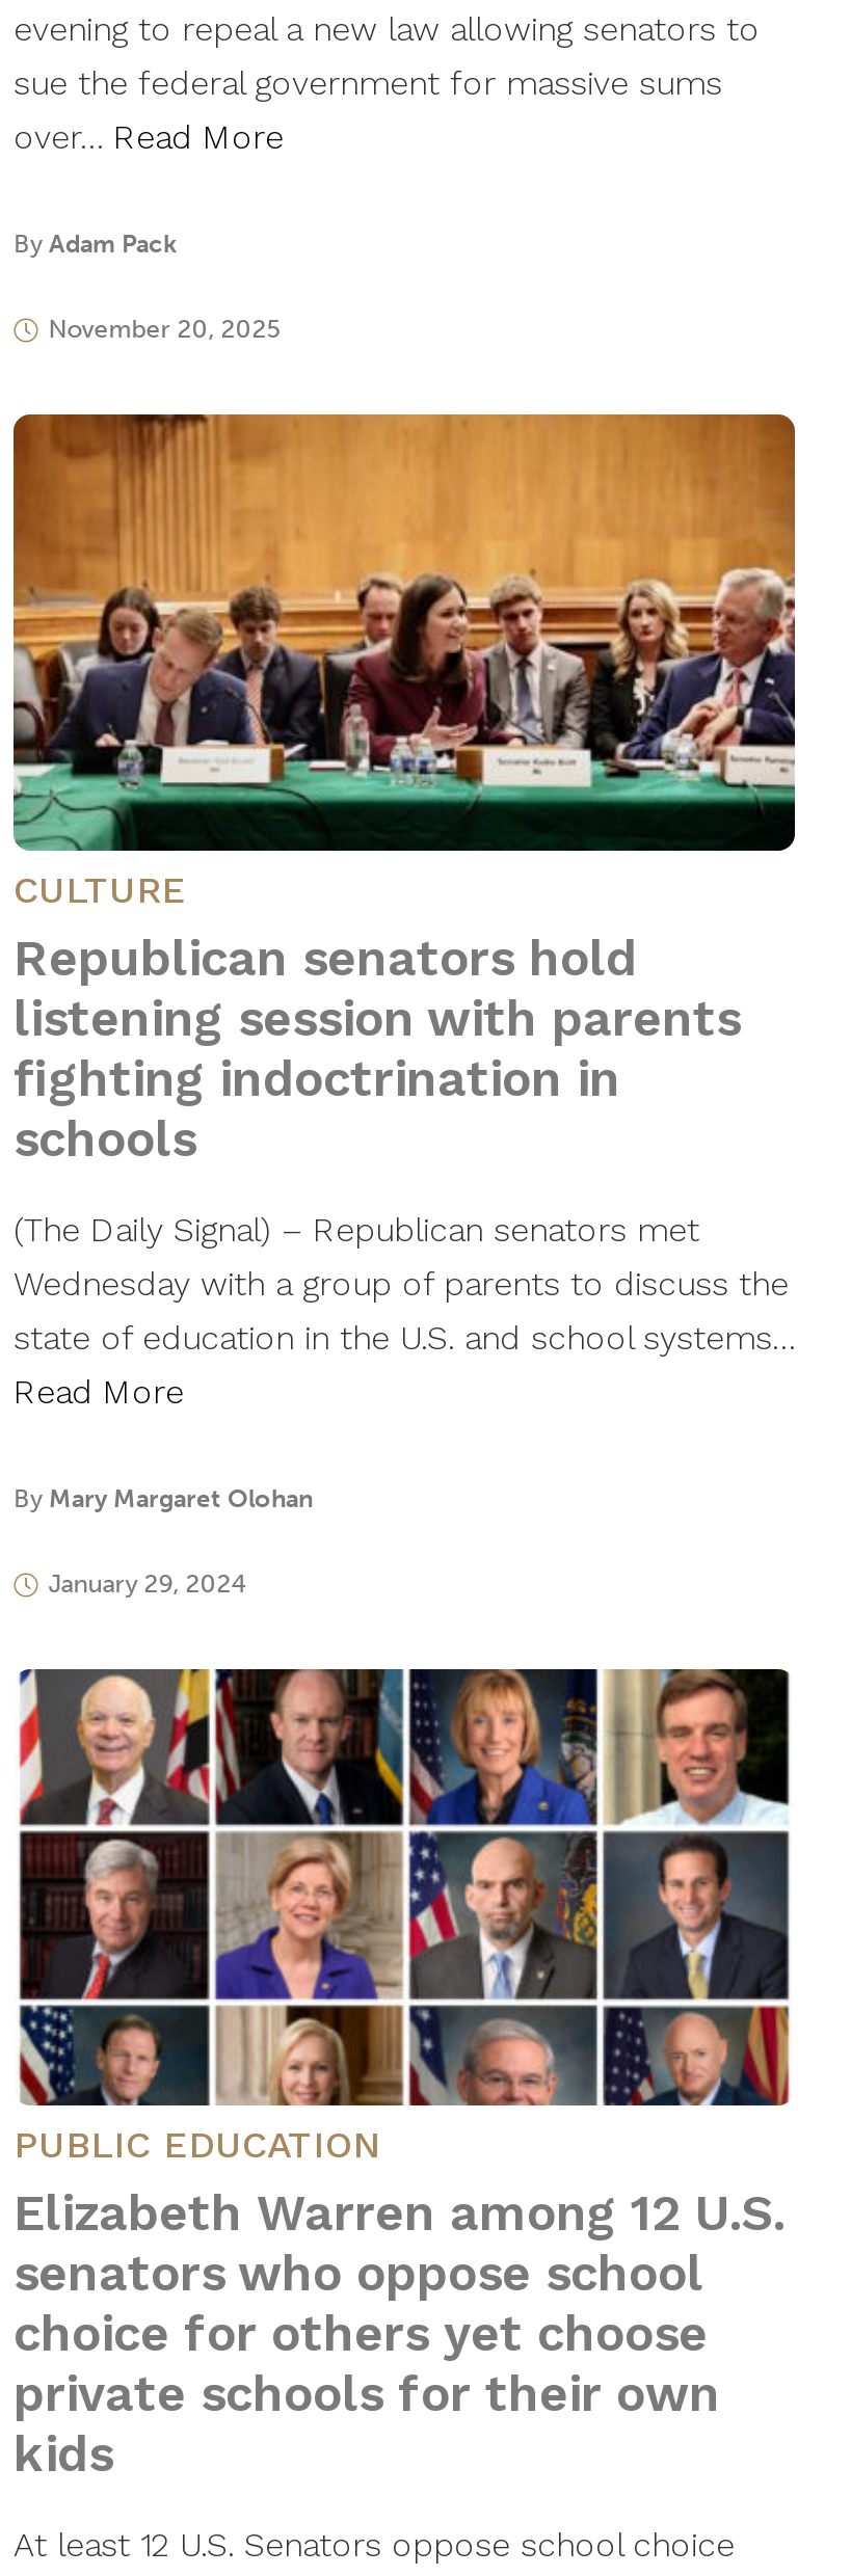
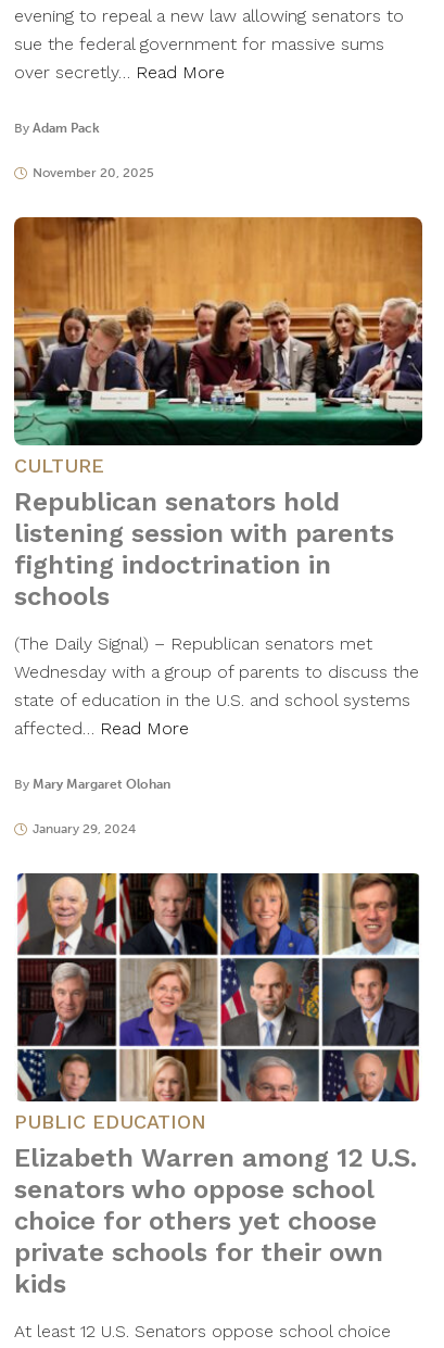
[14,117,284,157] over… Read More -> [14,62,225,83] over secretly… Read More
[14,1318,795,1412] state of education in the U.S. and school systems… | Read More -> [14,690,410,739] state of education in the U.S. and school systems | affected… Read More

